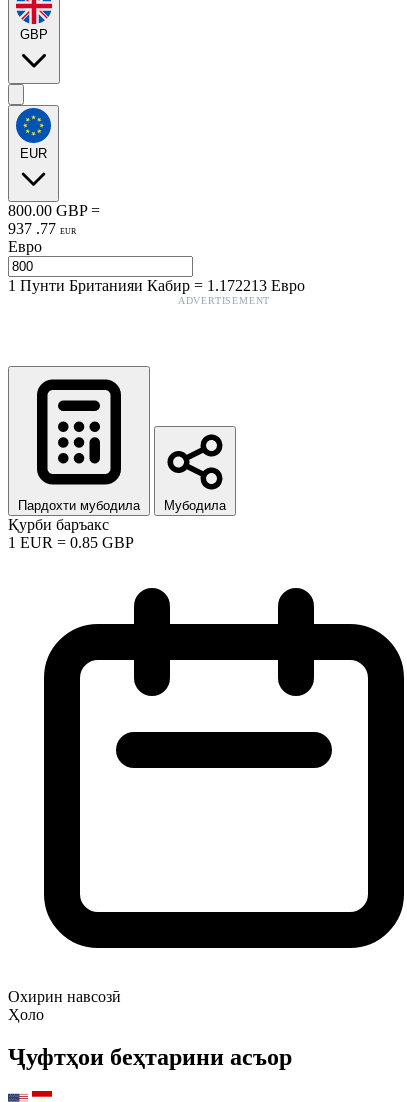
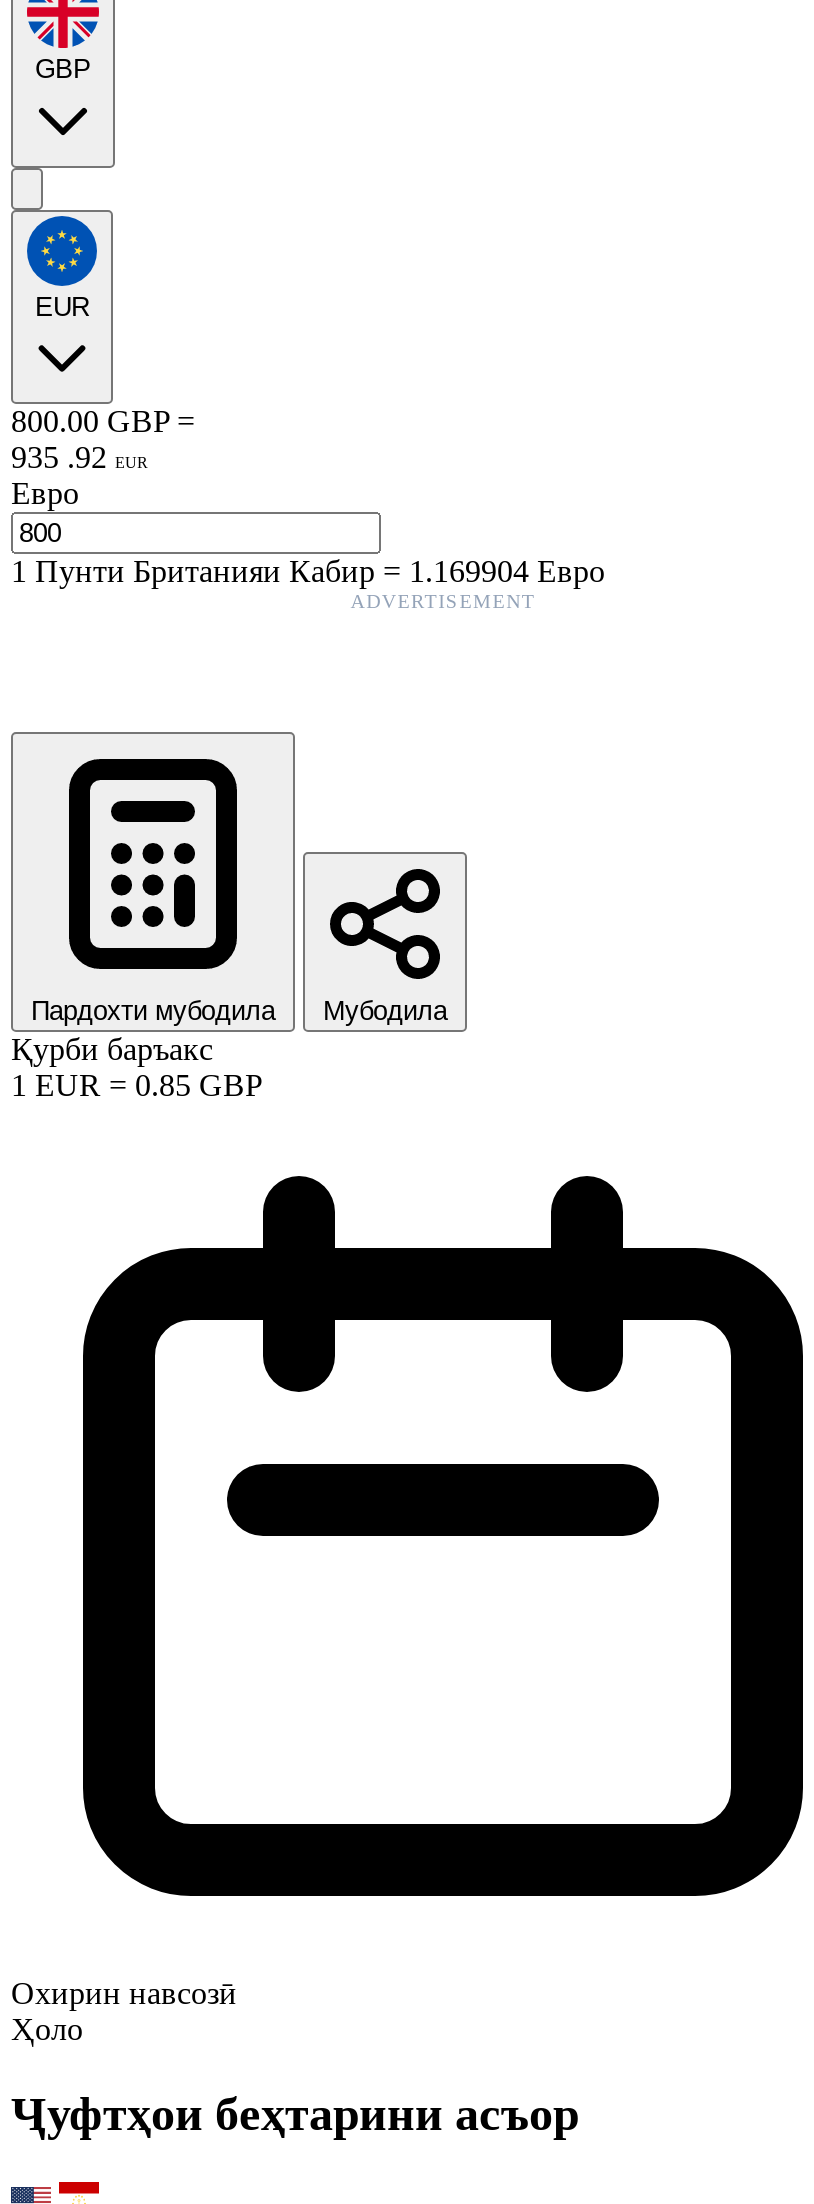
[8,220,76,237] 937 . 77 EUR -> [11,440,147,474] 935 . 92 EUR
[8,277,305,294] 1Пунти Британияи Кабир= 1.172213 Евро -> [11,554,605,588] 1Пунти Британияи Кабир= 1.169904 Евро

